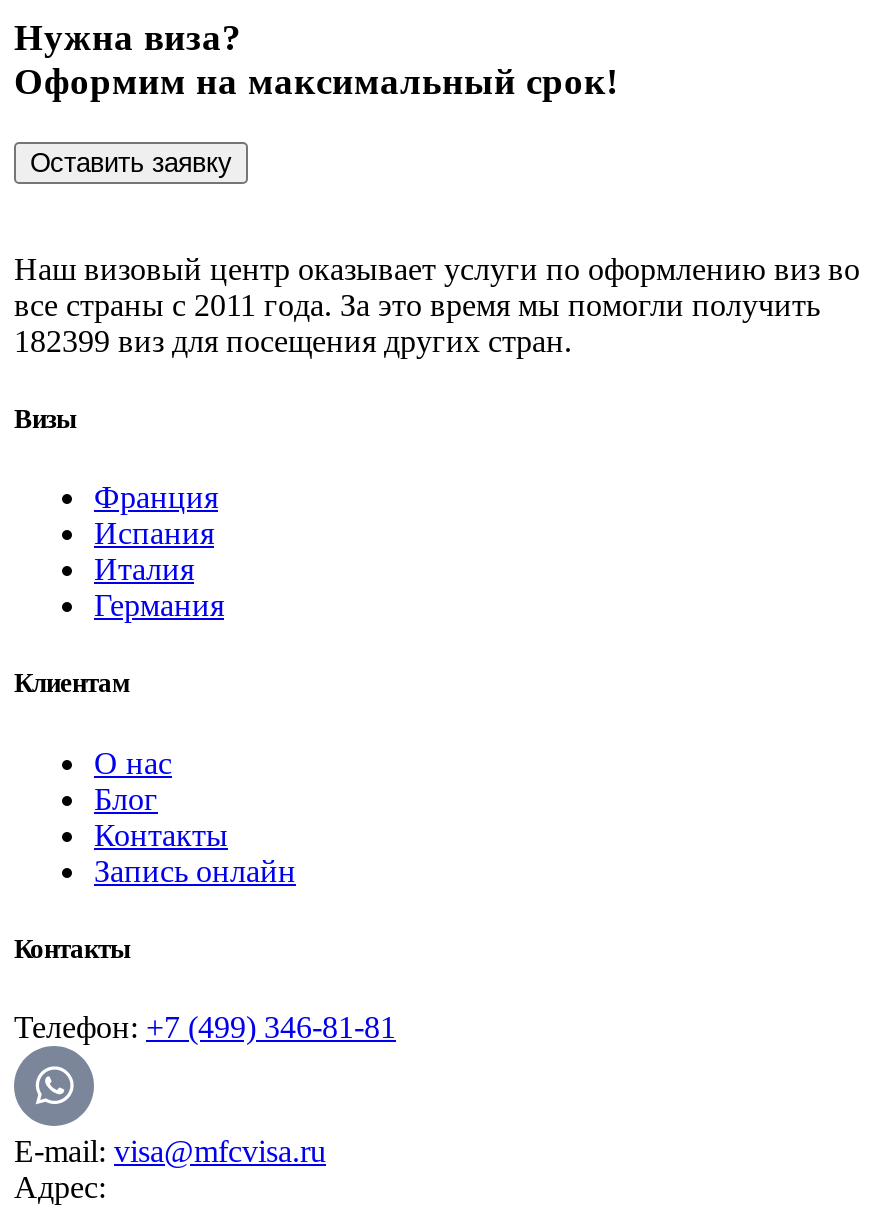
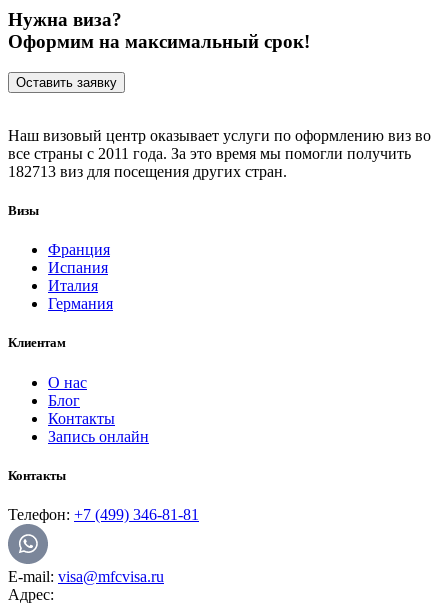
[14,324,572,358] 182399 виз для посещения других стран. -> [8,163,287,180] 182713 виз для посещения других стран.

